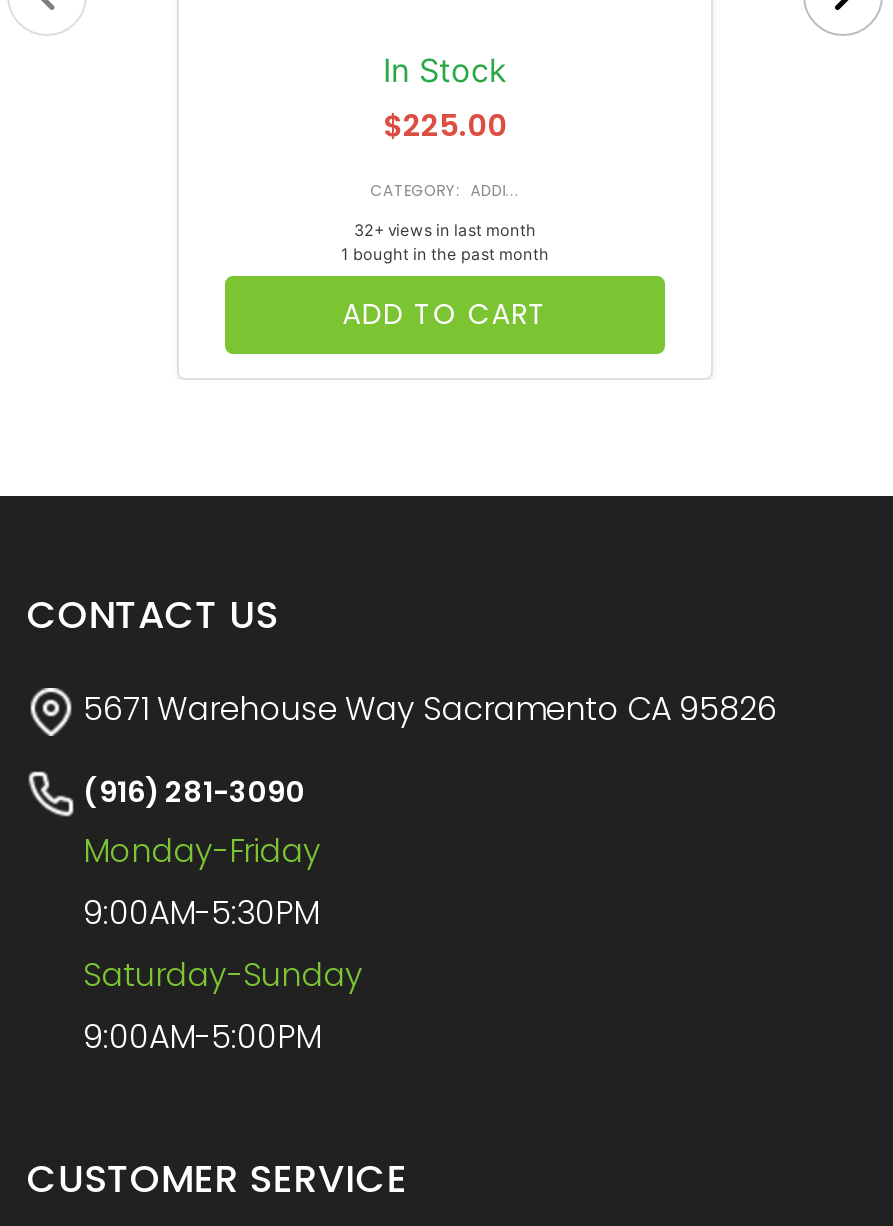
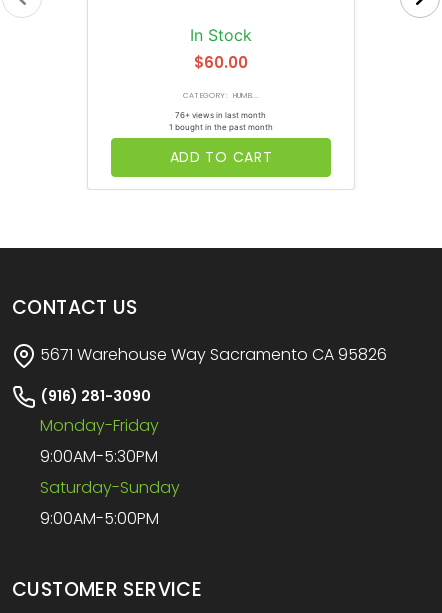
[383,104,507,146] $225.00 -> [194,52,248,73] $60.00
[370,180,520,202] CATEGORY: ADDI... -> [183,90,259,101] CATEGORY: HUMB...
[354,220,536,240] 32+ views in last month -> [175,110,266,120] 76+ views in last month

